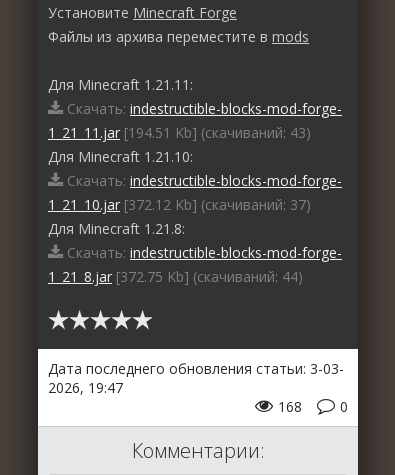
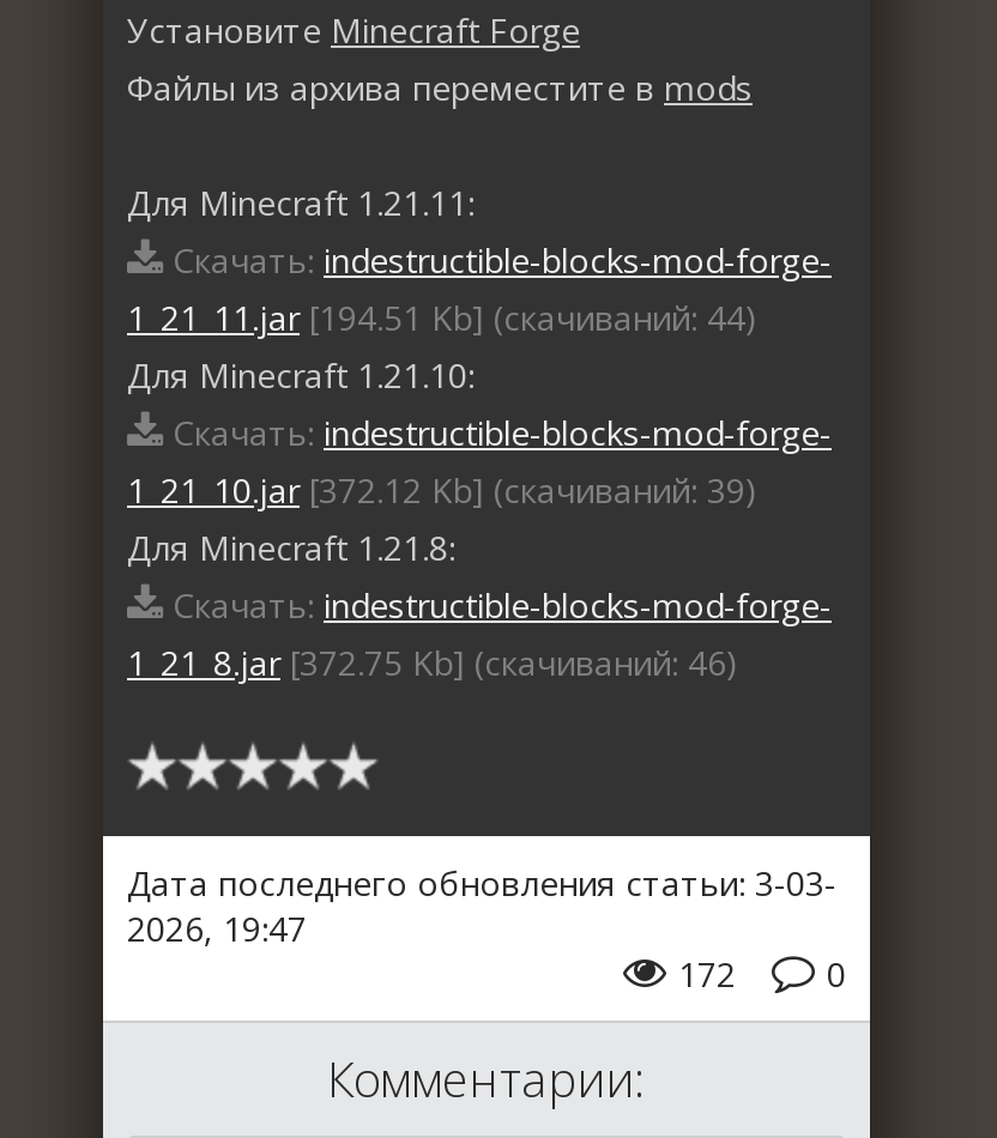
[48,123,311,142] 1_21_11.jar [194.51 Kb] (cкачиваний: 43) -> [127,295,757,340] 1_21_11.jar [194.51 Kb] (cкачиваний: 44)
[48,195,311,214] 1_21_10.jar [372.12 Kb] (cкачиваний: 37) -> [127,467,757,513] 1_21_10.jar [372.12 Kb] (cкачиваний: 39)
[48,267,303,286] 1_21_8.jar [372.75 Kb] (cкачиваний: 44) -> [127,640,738,685] 1_21_8.jar [372.75 Kb] (cкачиваний: 46)
[278,397,348,416] 168 0 -> [678,951,846,997] 172 0

